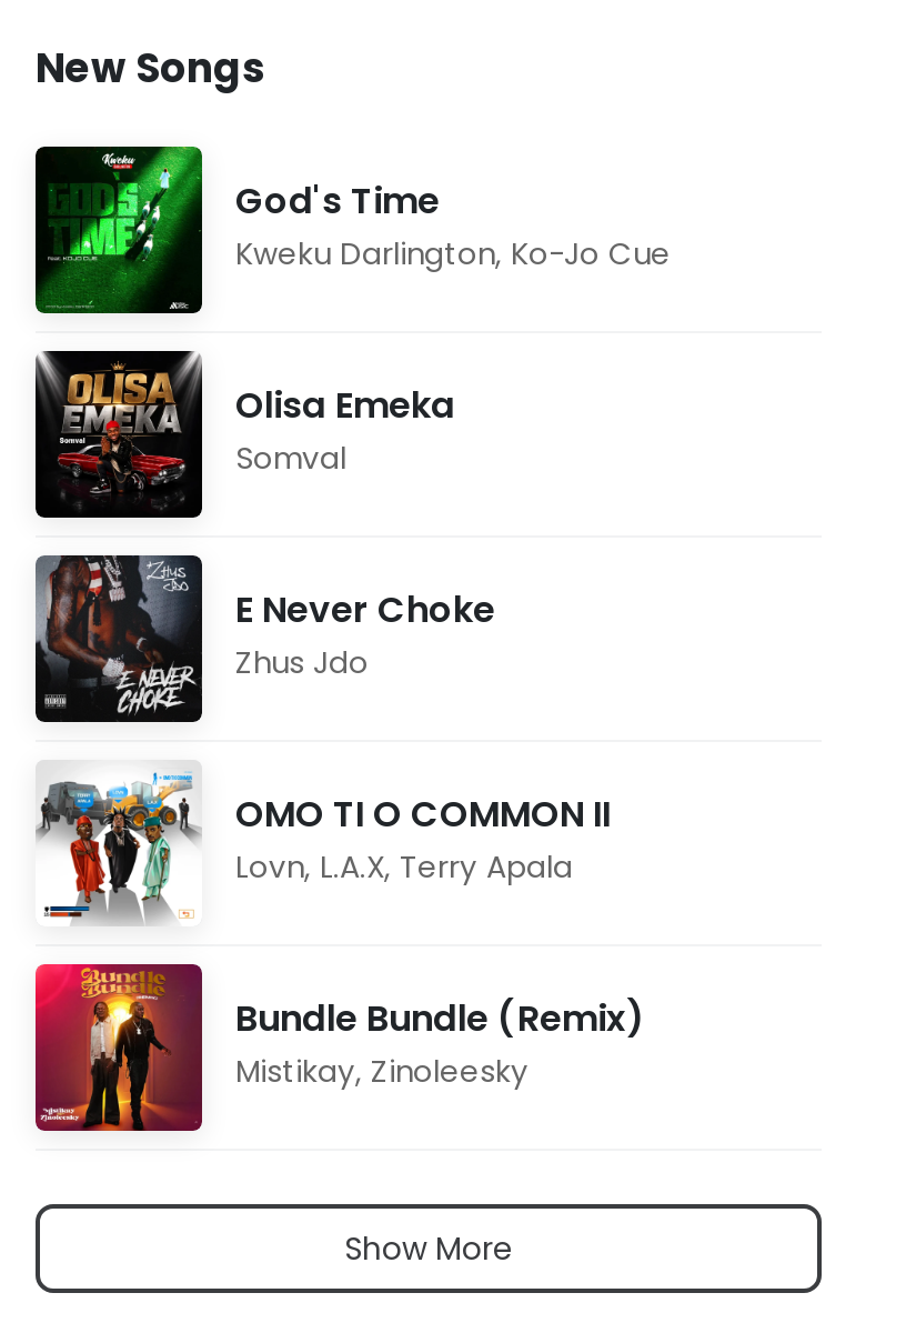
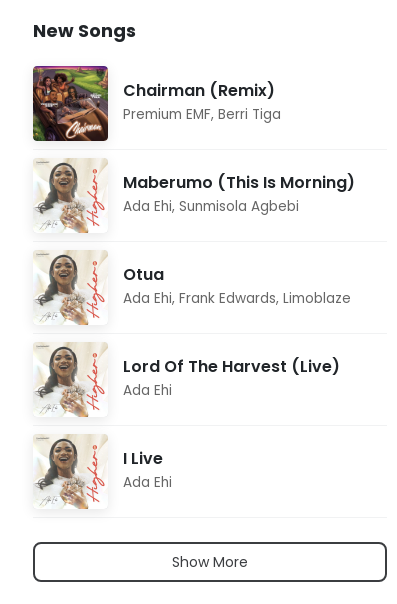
[33,144,671,315] [image] | God's Time | Kweku Darlington, Ko-Jo Cue -> [32,65,281,142] [image] | Chairman (Remix) | Premium EMF, Berri Tiga
[33,349,455,520] [image] | Olisa Emeka | Somval -> [33,158,355,234] [image] | Maberumo (This Is Morning) | Ada Ehi, Sunmisola Agbebi
[33,553,495,724] [image] | E Never Choke | Zhus Jdo -> [33,250,351,326] [image] | Otua | Ada Ehi, Frank Edwards, Limoblaze
[36,762,611,924] [image] | OMO TI O COMMON II | Lovn, L.A.X, Terry Apala -> [34,342,340,417] [image] | Lord Of The Harvest (Live) | Ada Ehi
[33,962,644,1133] [image] | Bundle Bundle (Remix) | Mistikay, Zinoleesky -> [33,434,172,510] [image] | I Live | Ada Ehi

